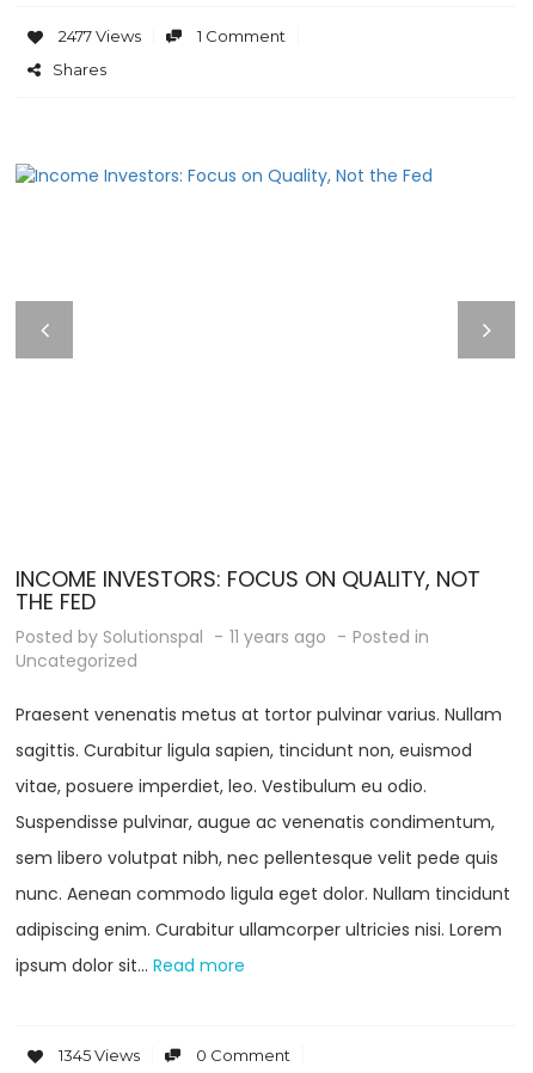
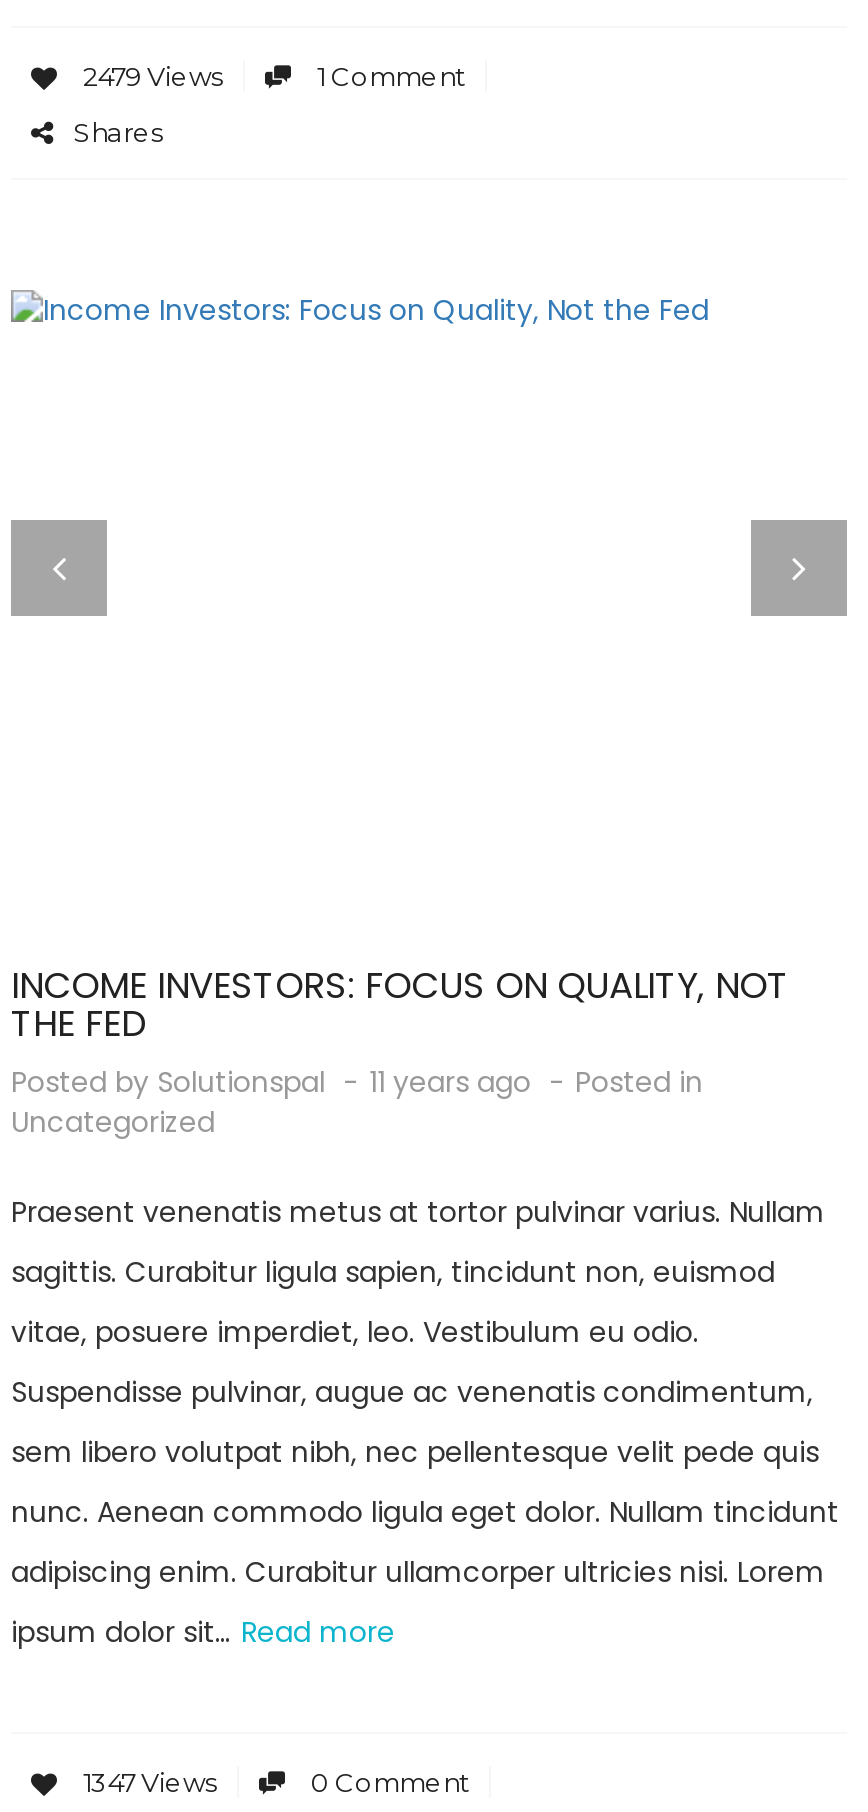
[55,26,141,45] 2477 Views -> [77,60,223,92] 2479 Views
[55,1046,140,1065] 1345 Views -> [77,1766,217,1798] 1347 Views

